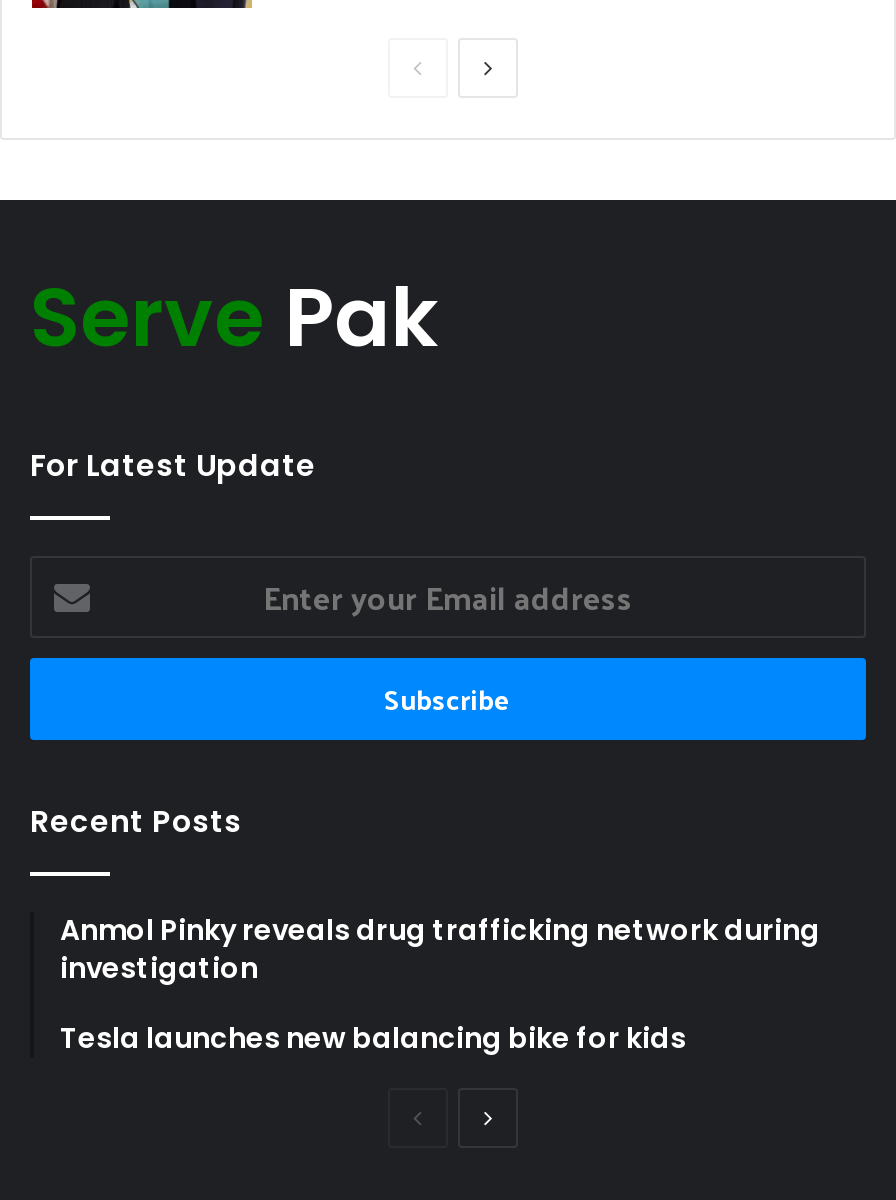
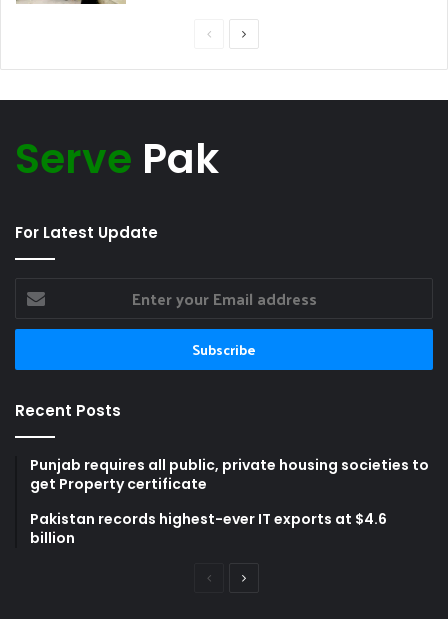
[60,909,820,987] Anmol Pinky reveals drug trafficking network during | investigation -> [30,455,429,494] Punjab requires all public, private housing societies to | get Property certificate
[60,1017,686,1057] Tesla launches new balancing bike for kids -> [30,509,387,548] Pakistan records highest-ever IT exports at $4.6 | billion

